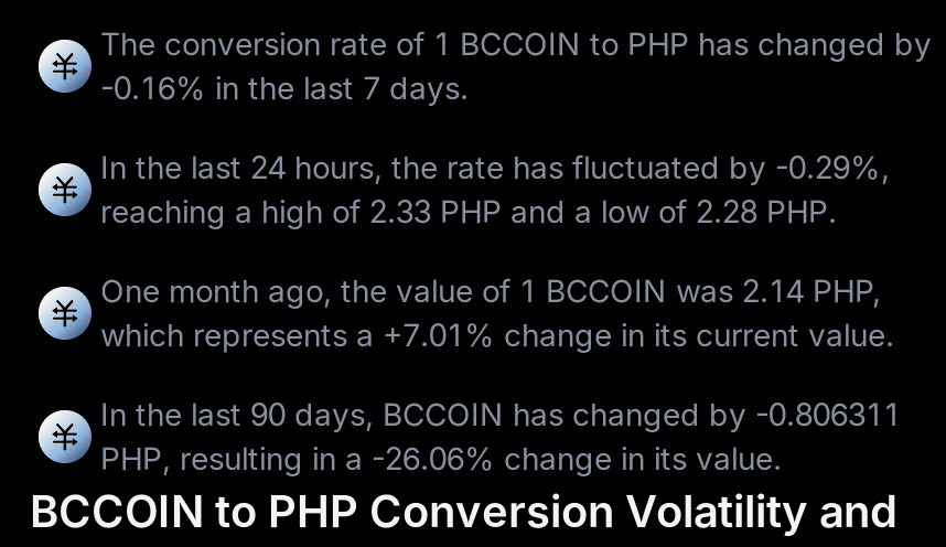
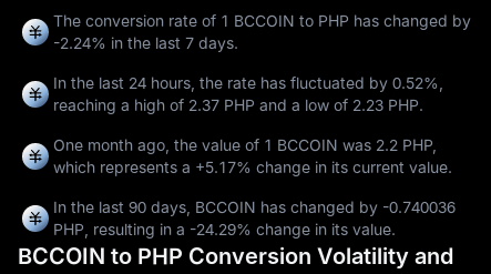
[100,69,469,107] -0.16% in the last 7 days. -> [53,34,238,53] -2.24% in the last 7 days.
[100,149,890,186] In the last 24 hours, the rate has fluctuated by -0.29%, -> [53,74,443,93] In the last 24 hours, the rate has fluctuated by 0.52%,
[100,193,837,230] reaching a high of 2.33 PHP and a low of 2.28 PHP. -> [53,96,423,115] reaching a high of 2.37 PHP and a low of 2.23 PHP.
[100,272,881,310] One month ago, the value of 1 BCCOIN was 2.14 PHP, -> [53,136,437,155] One month ago, the value of 1 BCCOIN was 2.2 PHP,
[100,316,894,354] which represents a +7.01% change in its current value. -> [53,158,452,177] which represents a +5.17% change in its current value.
[100,396,901,433] In the last 90 days, BCCOIN has changed by -0.806311 -> [53,198,456,217] In the last 90 days, BCCOIN has changed by -0.740036
[100,440,782,477] PHP, resulting in a -26.06% change in its value. -> [53,220,396,239] PHP, resulting in a -24.29% change in its value.

